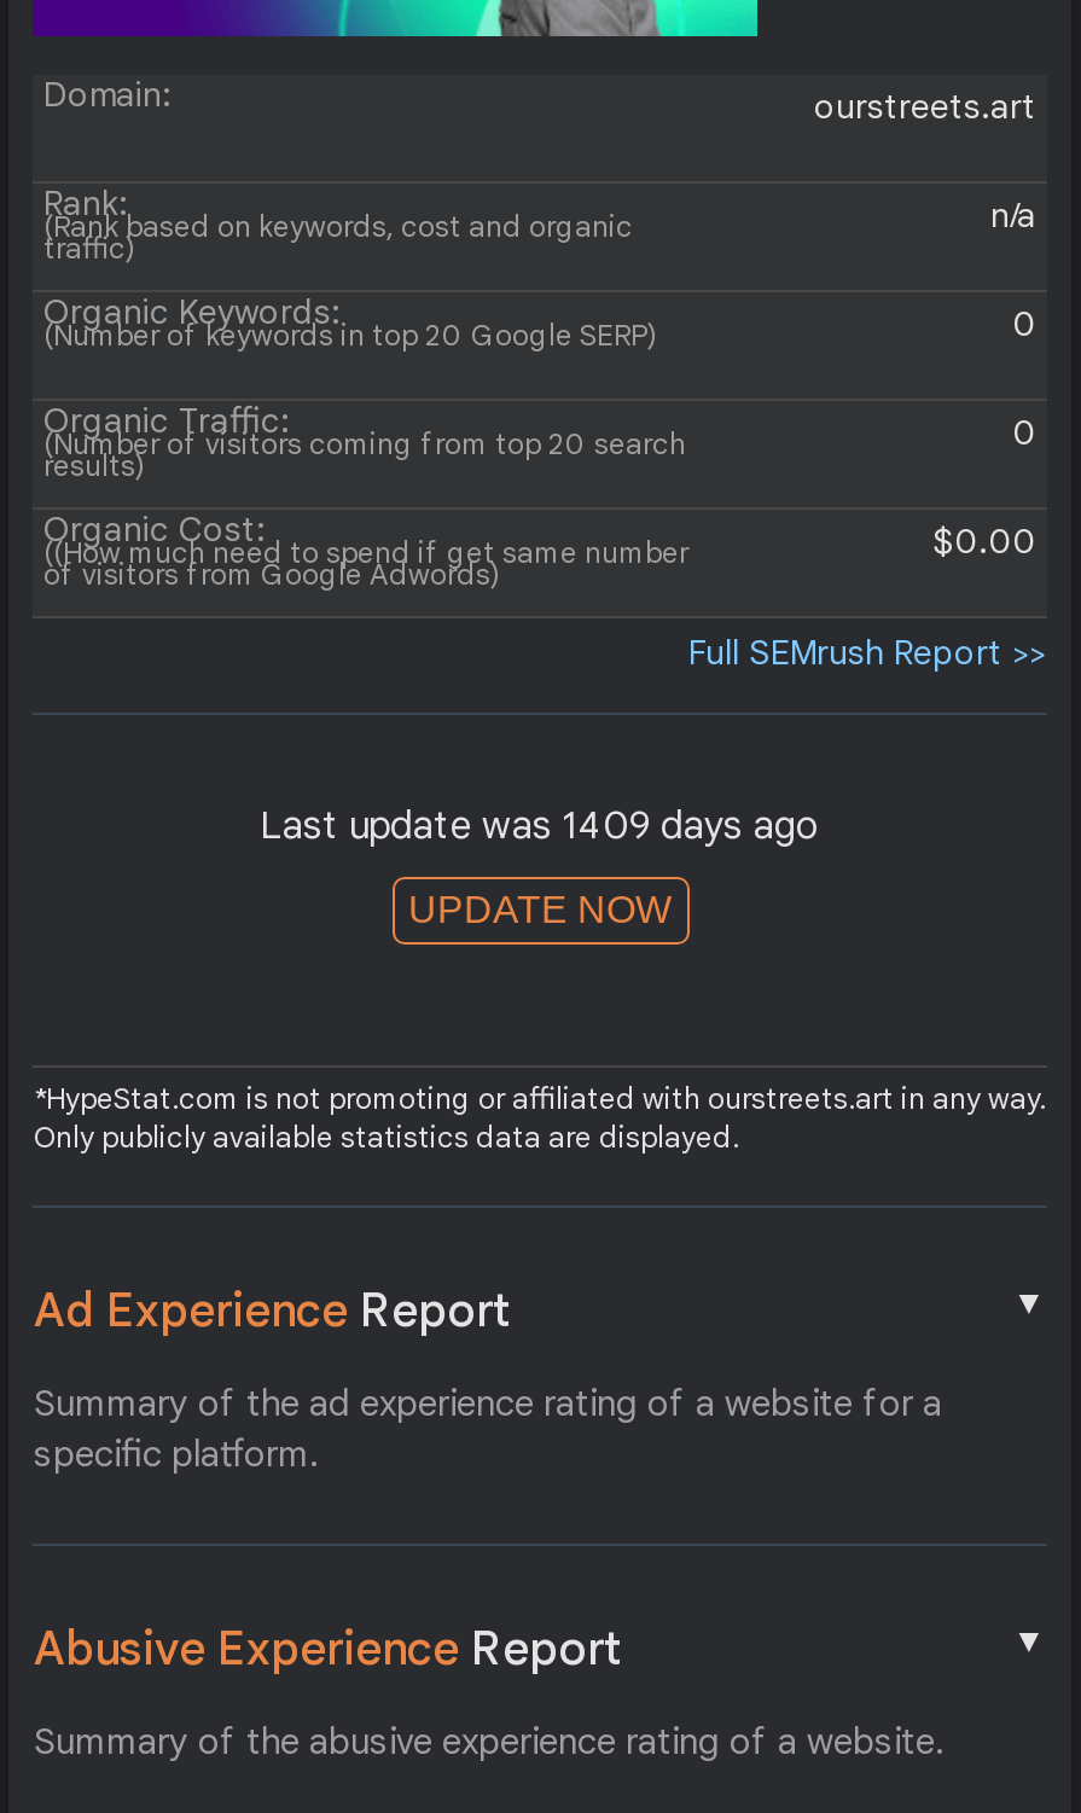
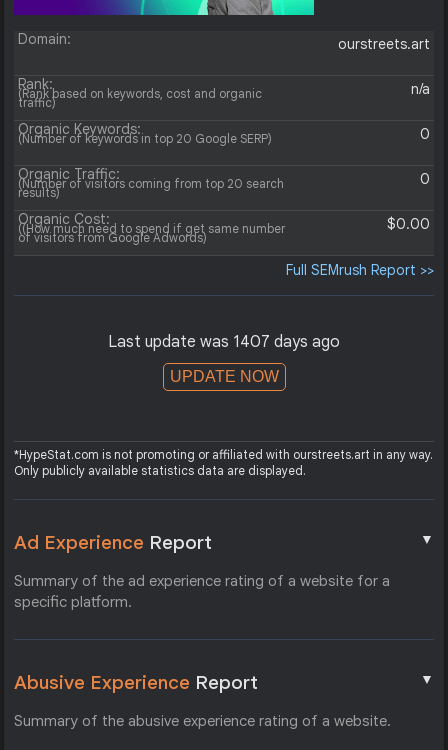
[260,803,820,851] Last update was 1409 days ago -> [108,332,340,352] Last update was 1407 days ago

